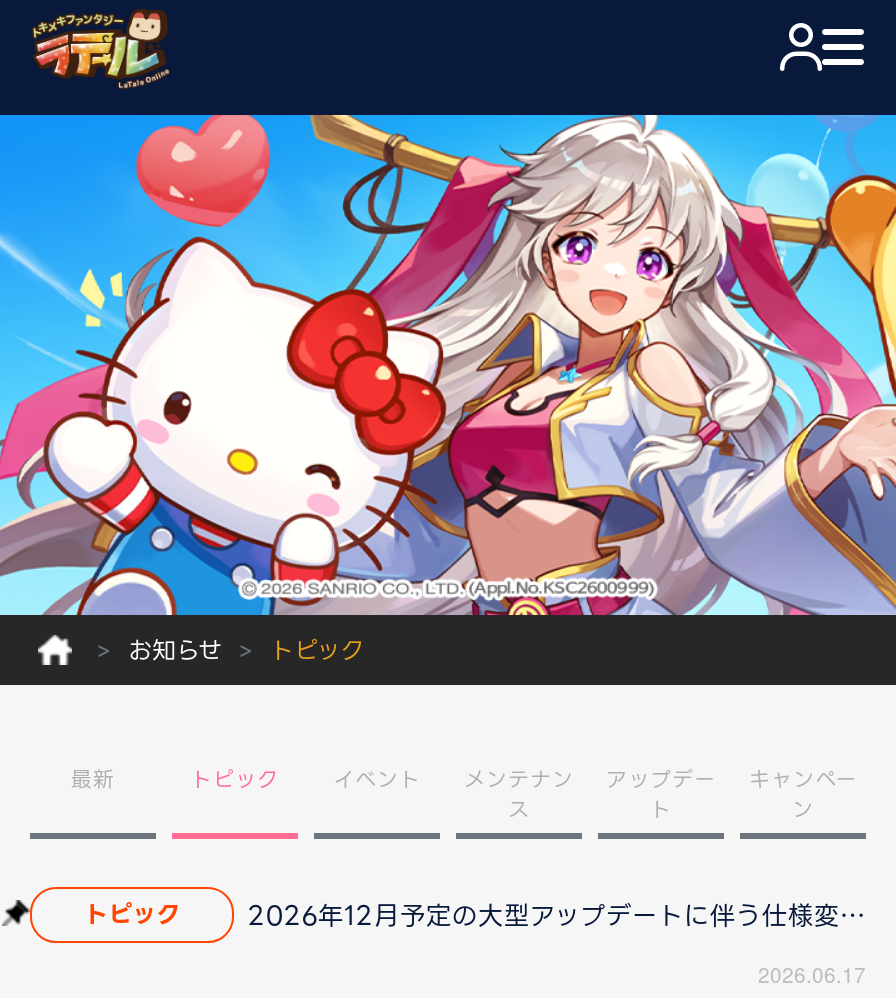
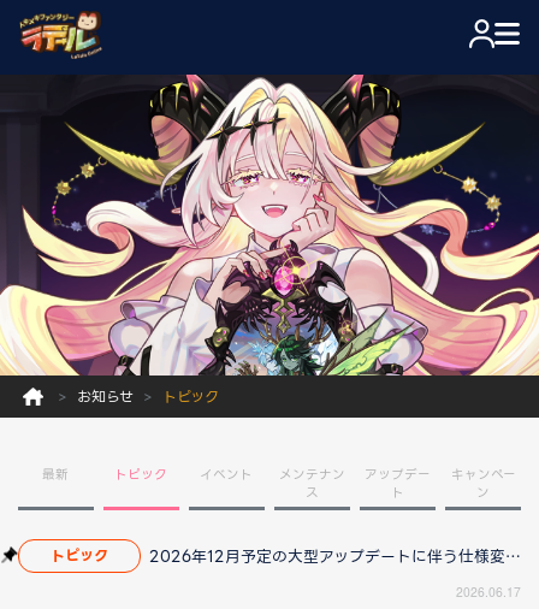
[6,113,890,617] [image] -> [4,73,535,377] [image]

